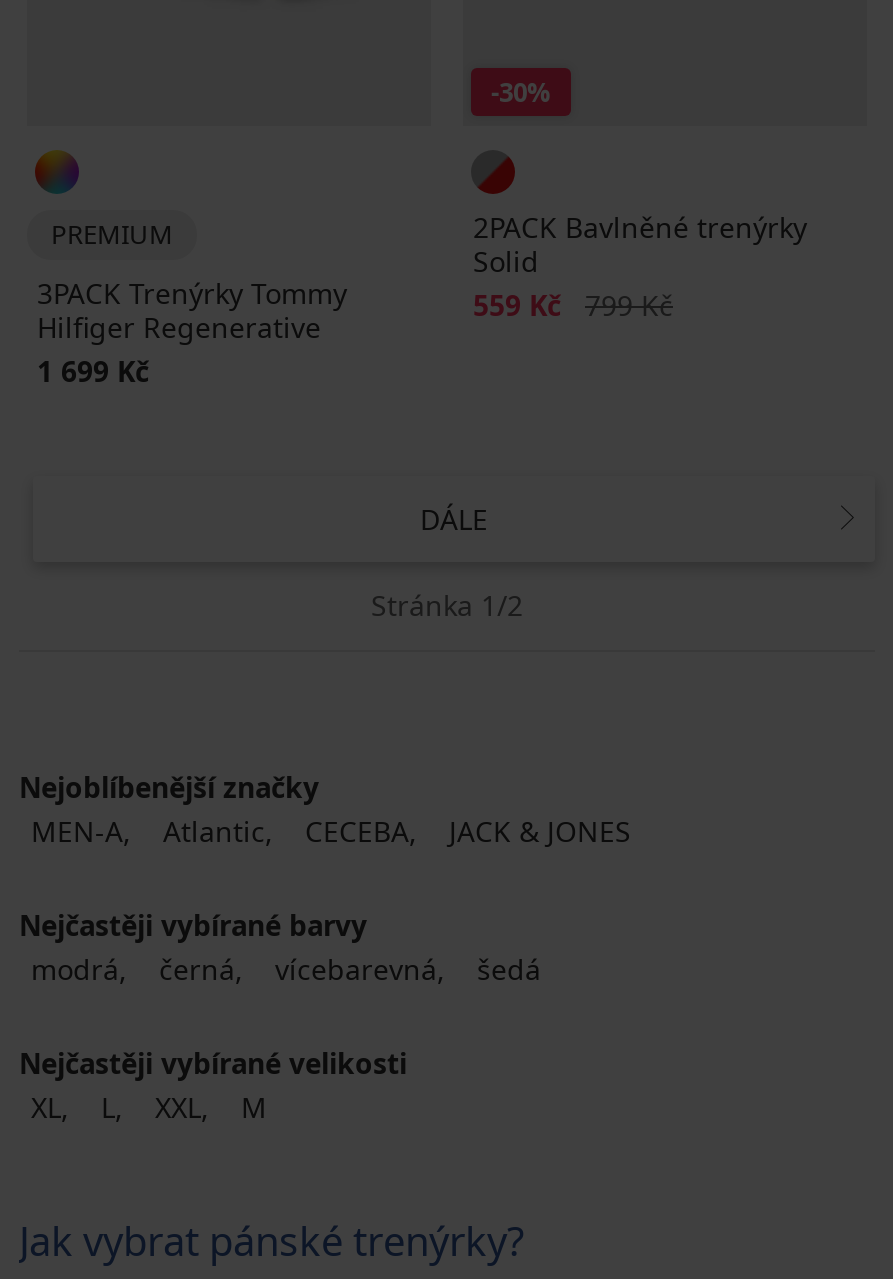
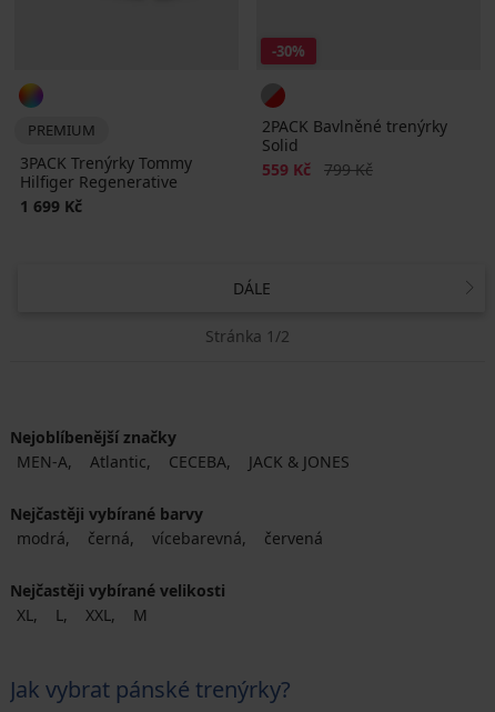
[477,949,541,987] šedá -> [264,527,323,548] červená

